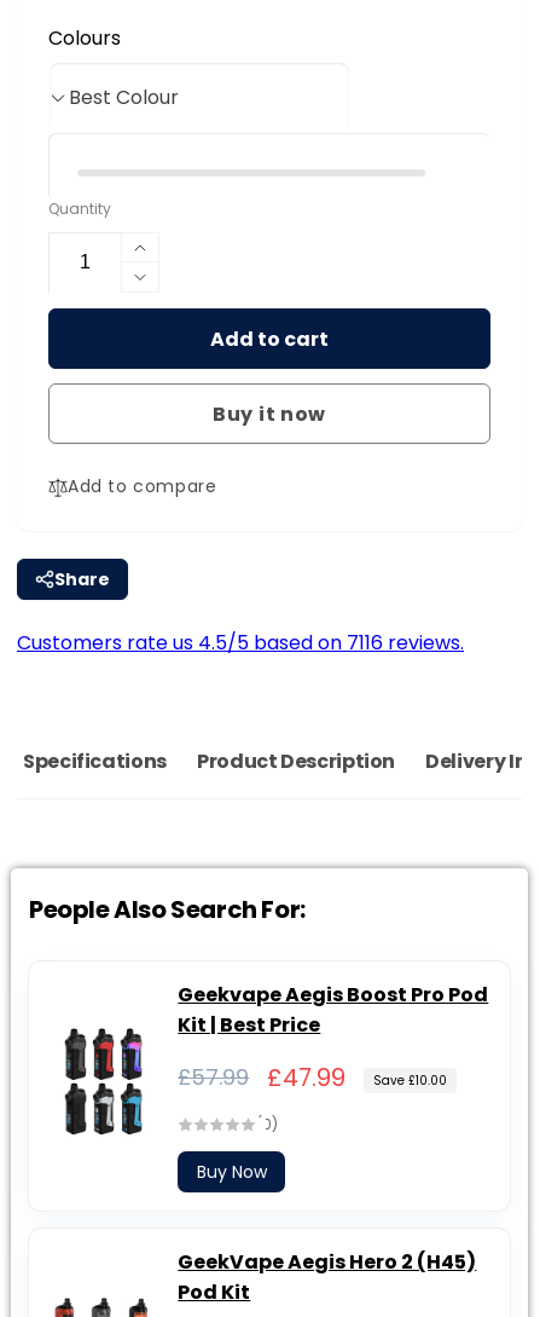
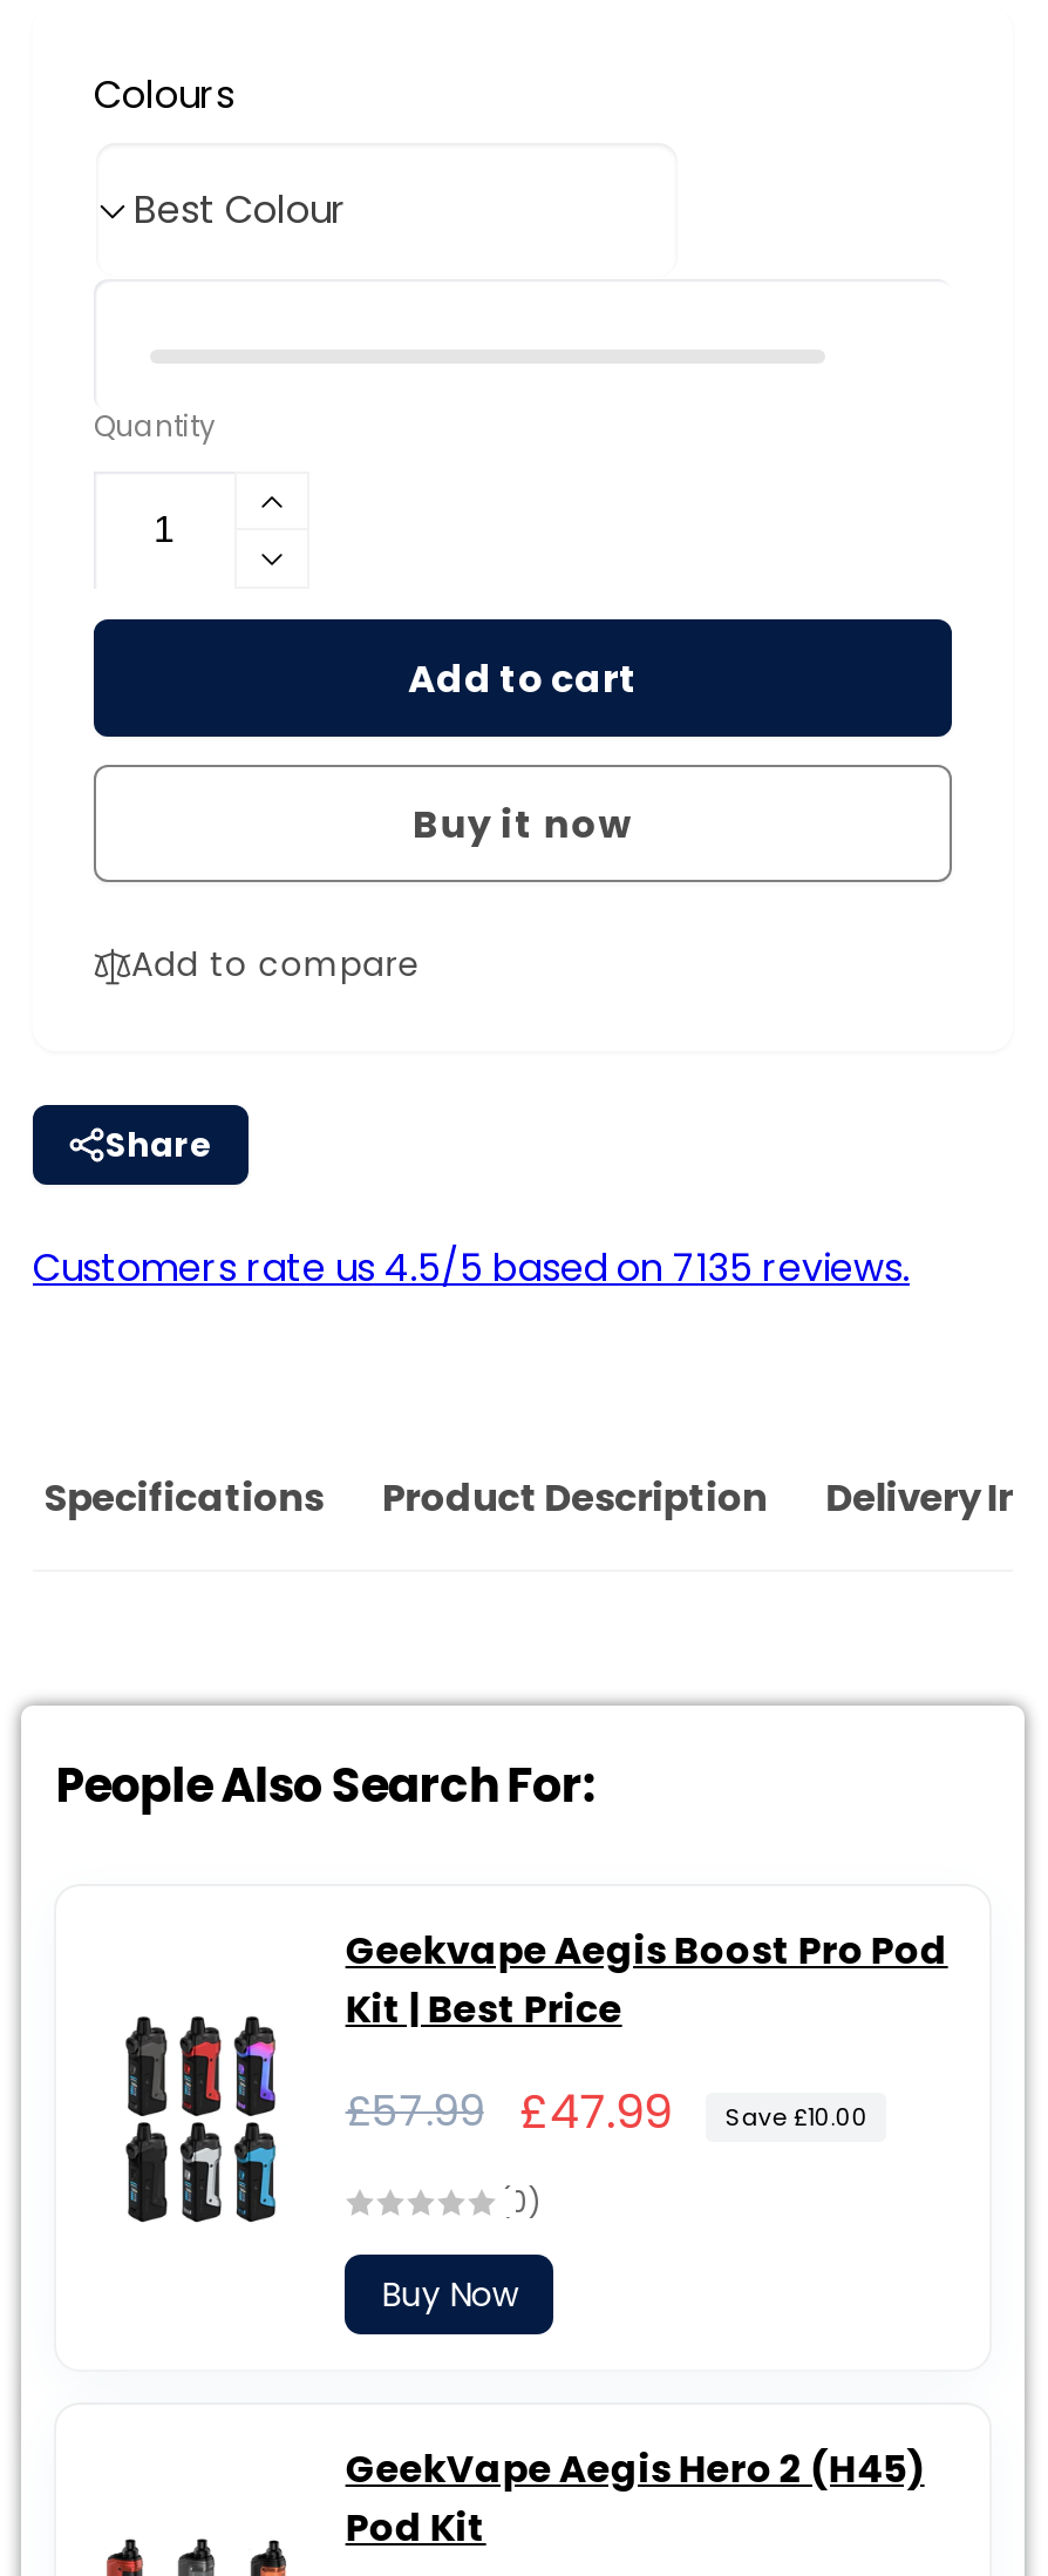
[17,629,464,657] Customers rate us 4.5/5 based on 7116 reviews. -> [33,1241,910,1295] Customers rate us 4.5/5 based on 7135 reviews.

